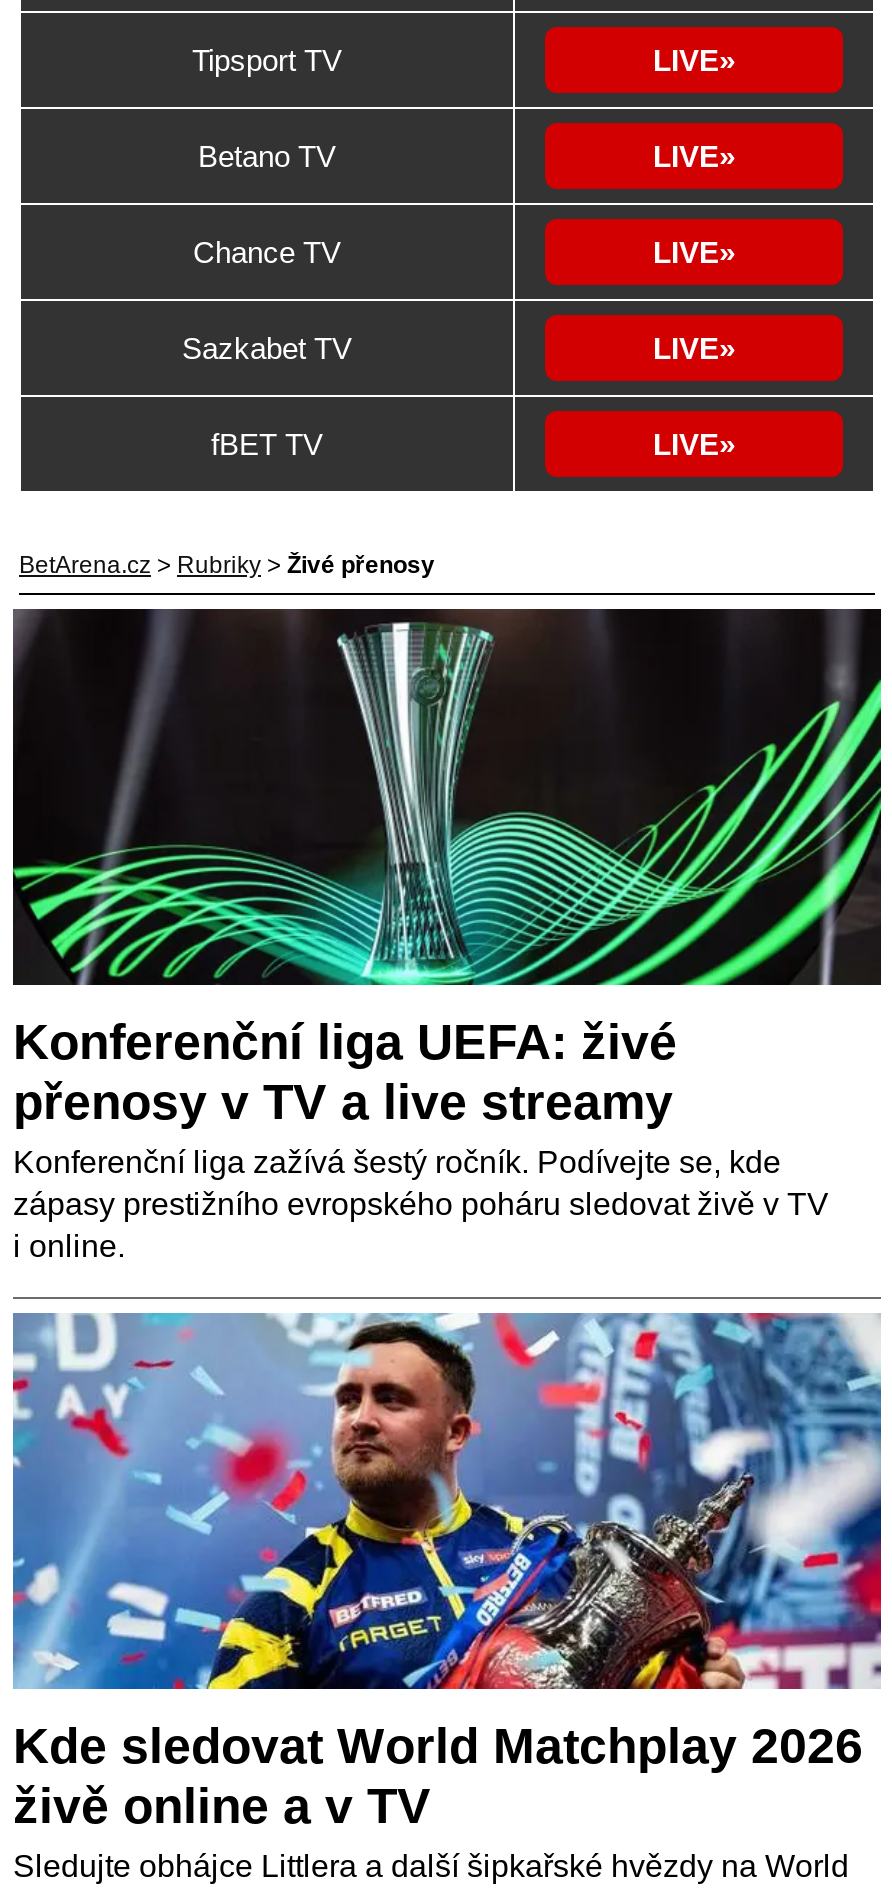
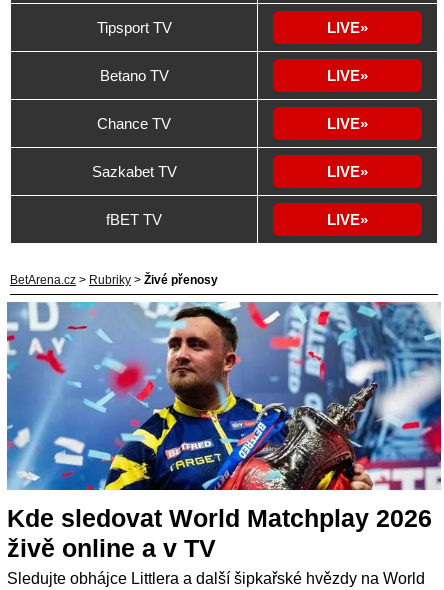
[11,607,883,1263] [image] | Konferenční liga UEFA: živé | přenosy v TV a live streamy | Konferenční liga zažívá šestý ročník. Podívejte se, kde | zápasy prestižního evropského poháru sledovat živě v TV | i online. -> none

